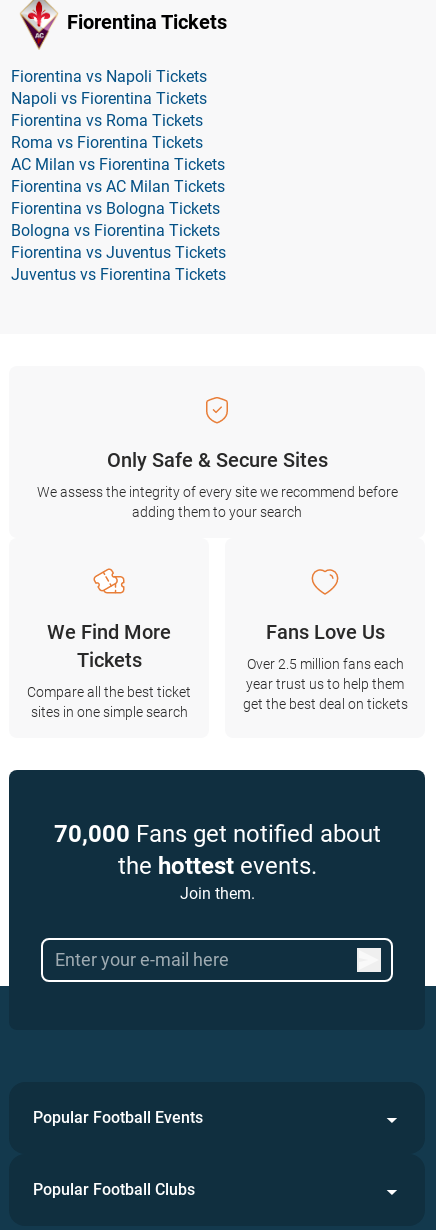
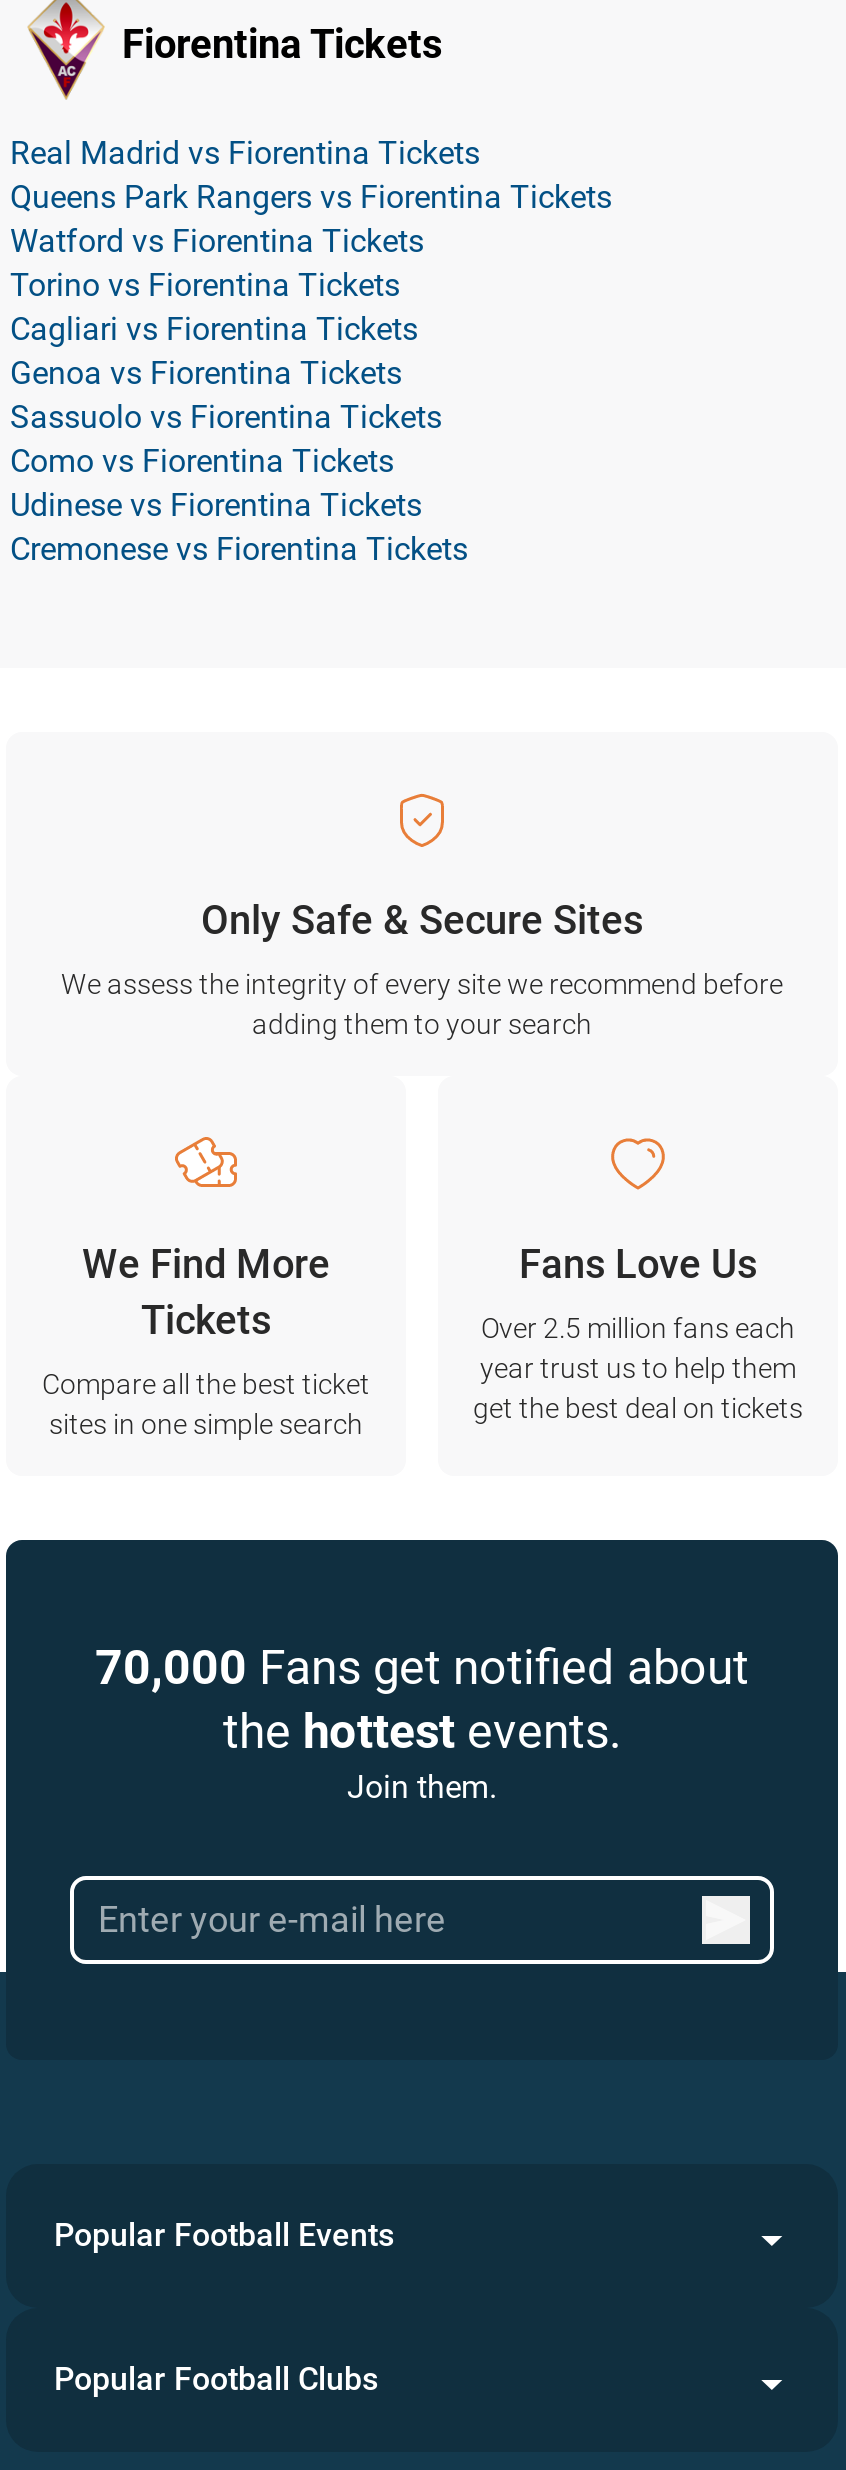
[11,67,226,284] Fiorentina vs Napoli Tickets | Napoli vs Fiorentina Tickets | Fiorentina vs Roma Tickets | Roma vs Fiorentina Tickets | AC Milan vs Fiorentina Tickets | Fiorentina vs AC Milan Tickets | Fiorentina vs Bologna Tickets | Bologna vs Fiorentina Tickets | Fiorentina vs Juventus Tickets | Juventus vs Fiorentina Tickets -> [10,134,612,568] Real Madrid vs Fiorentina Tickets | Queens Park Rangers vs Fiorentina Tickets | Watford vs Fiorentina Tickets | Torino vs Fiorentina Tickets | Cagliari vs Fiorentina Tickets | Genoa vs Fiorentina Tickets | Sassuolo vs Fiorentina Tickets | Como vs Fiorentina Tickets | Udinese vs Fiorentina Tickets | Cremonese vs Fiorentina Tickets

